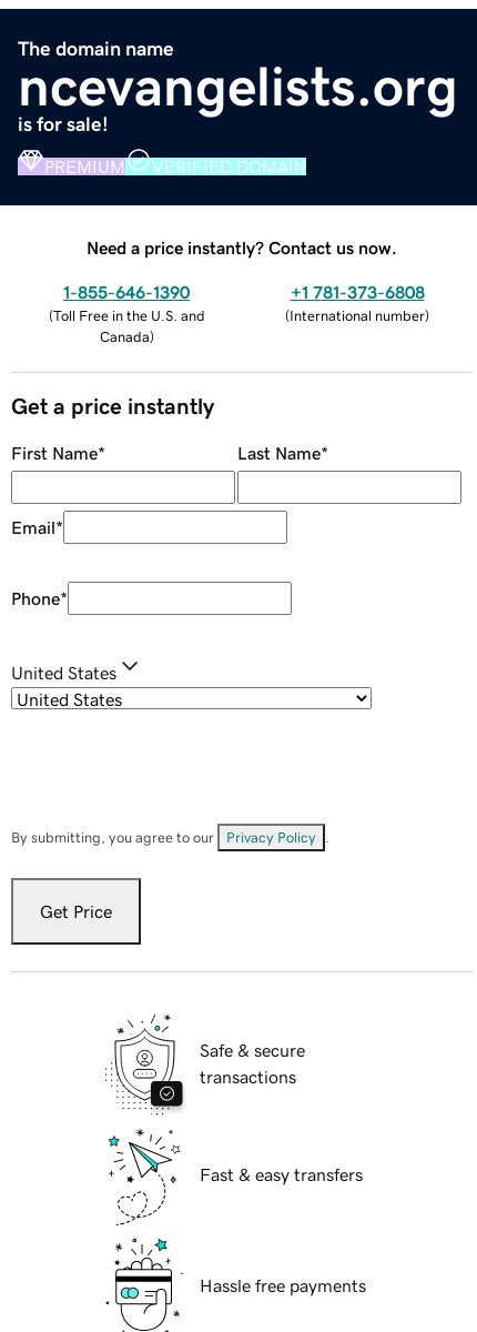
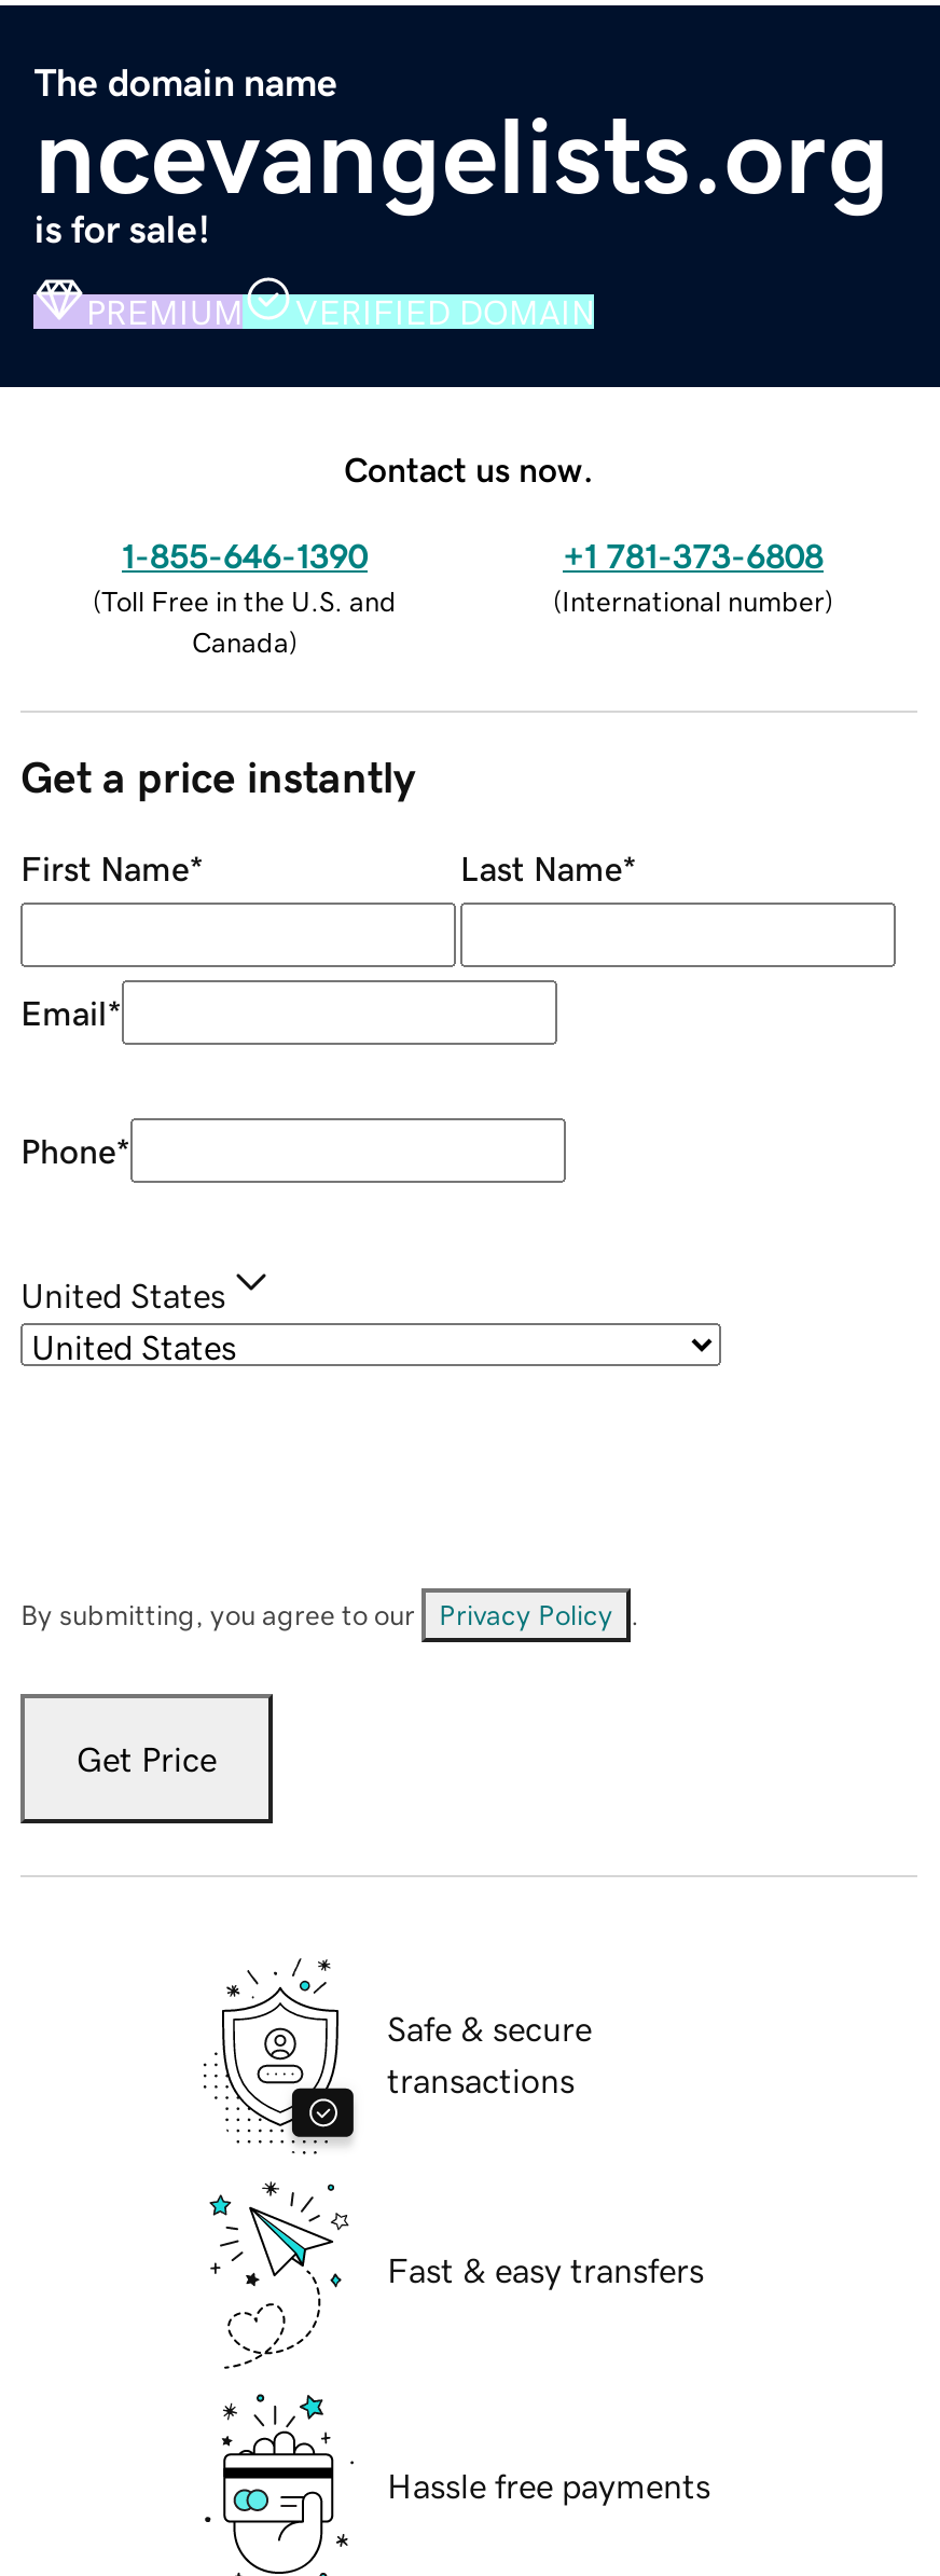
[87,238,397,256] Need a price instantly? Contact us now. -> [344,451,594,485] Contact us now.

